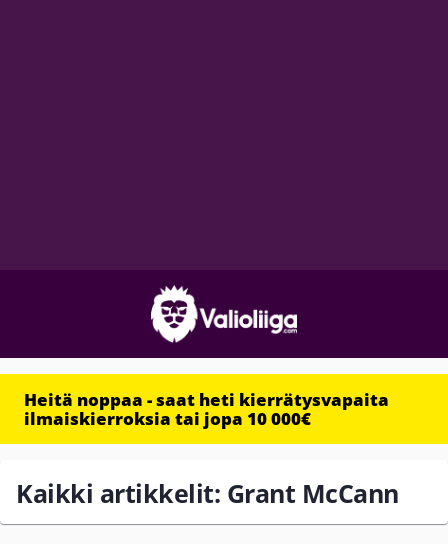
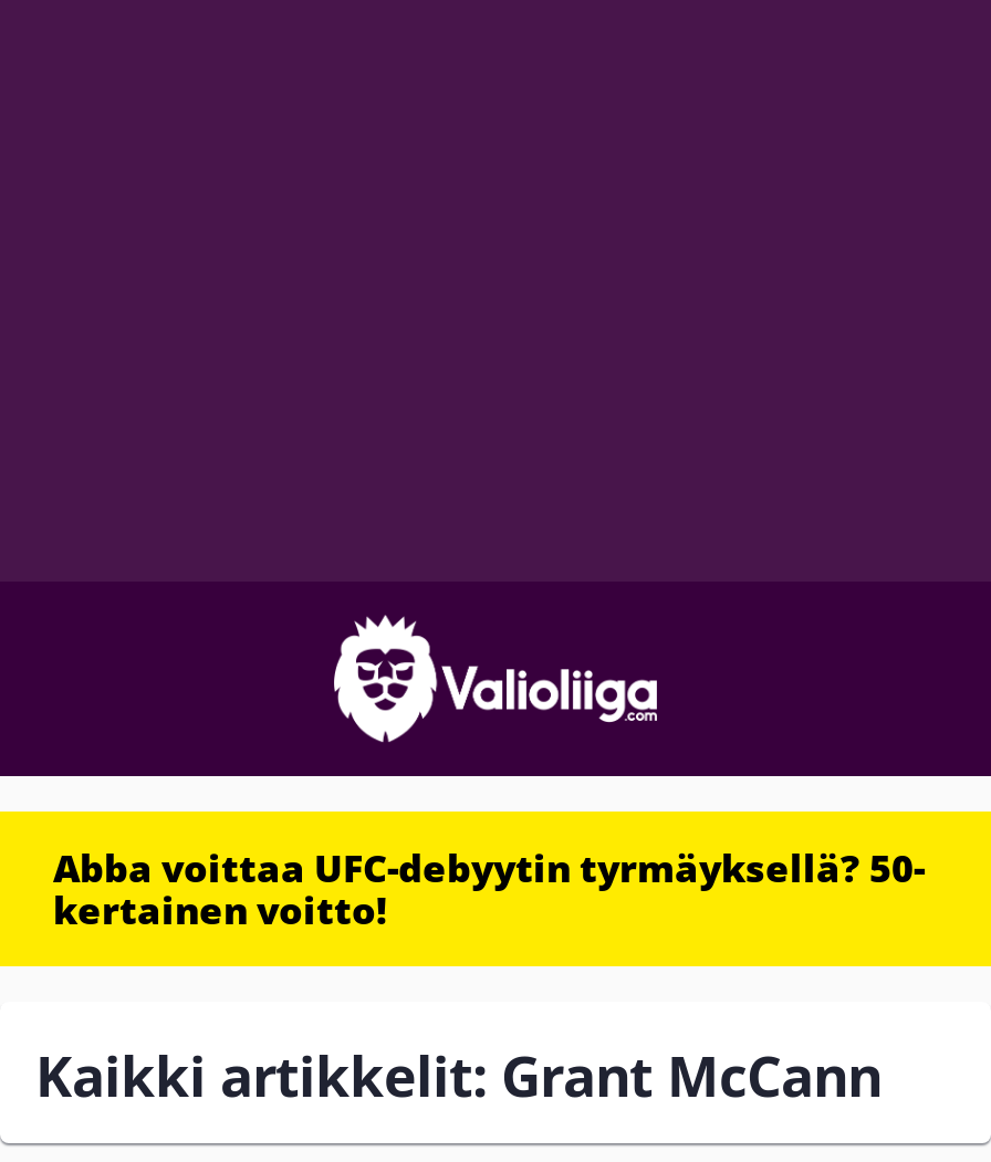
[24,388,389,430] Heitä noppaa - saat heti kierrätysvapaita | ilmaiskierroksia tai jopa 10 000€ -> [53,842,925,935] Abba voittaa UFC-debyytin tyrmäyksellä? 50- | kertainen voitto!

